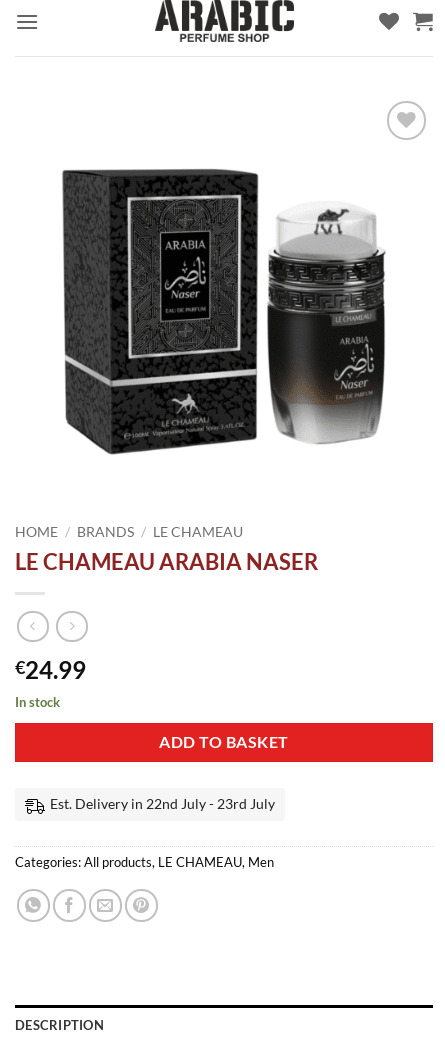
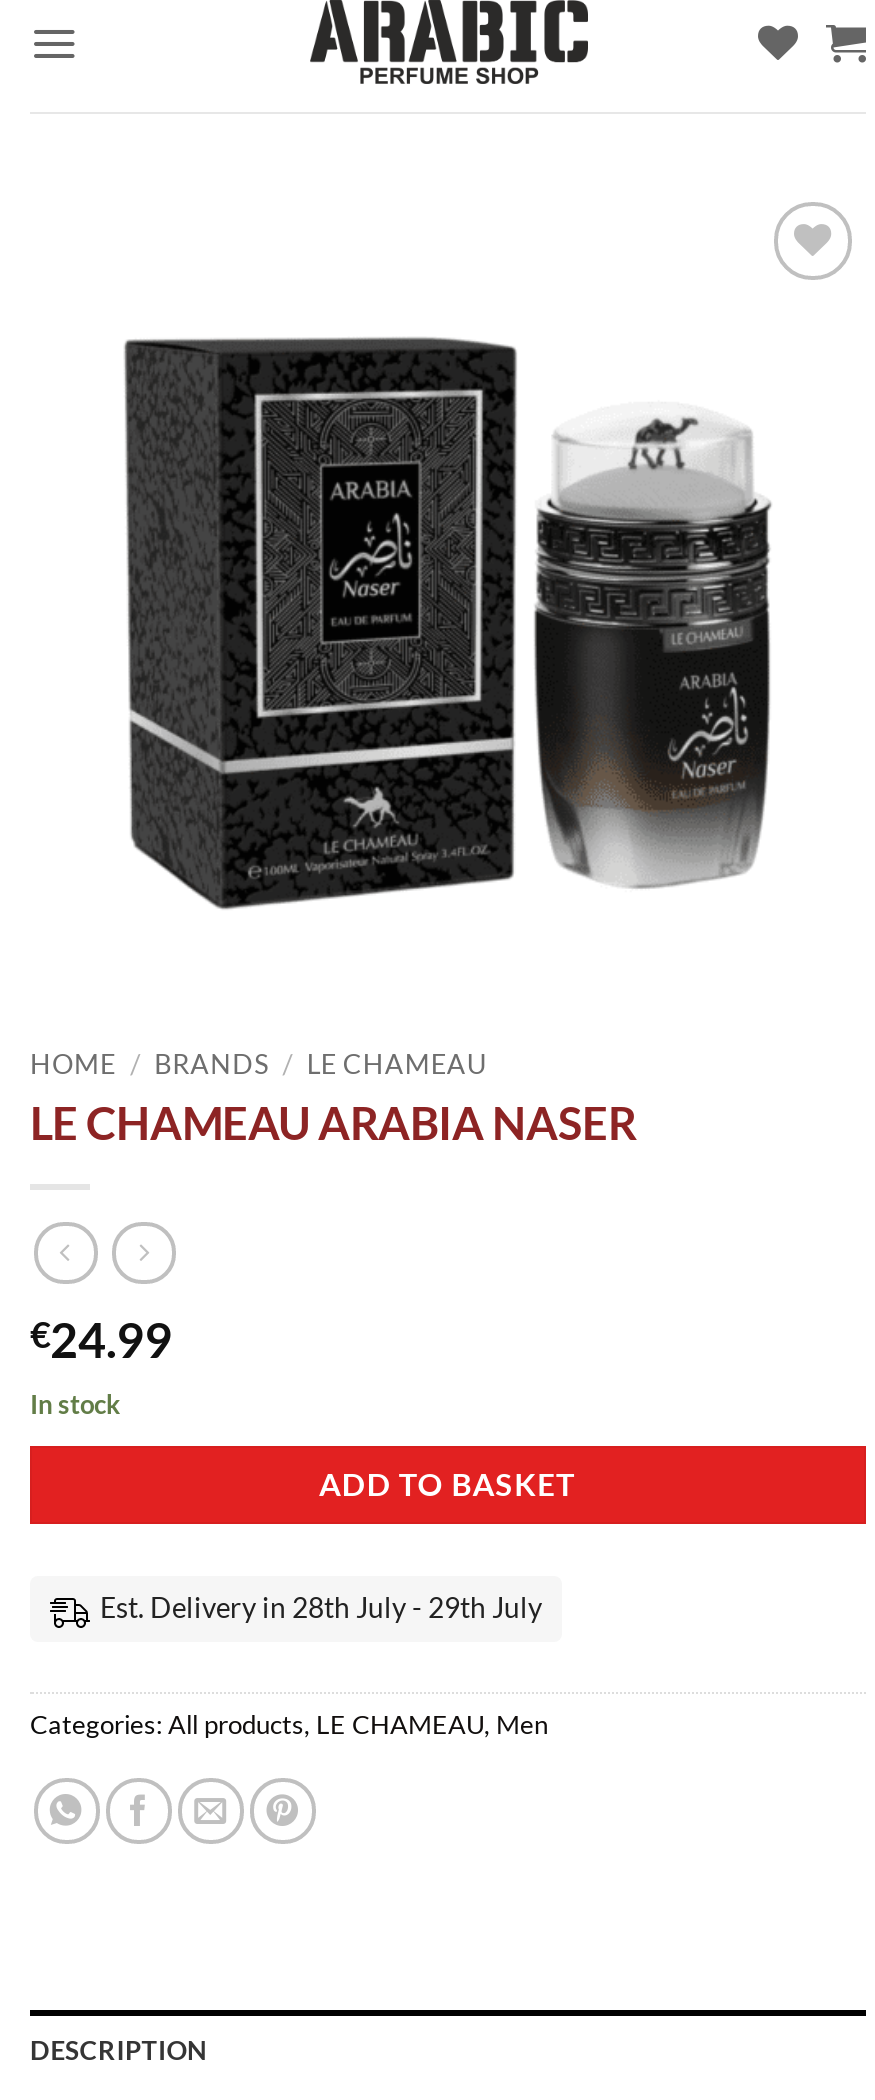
[50,795,275,812] Est. Delivery in 22nd July - 23rd July -> [100,1590,542,1624] Est. Delivery in 28th July - 29th July

